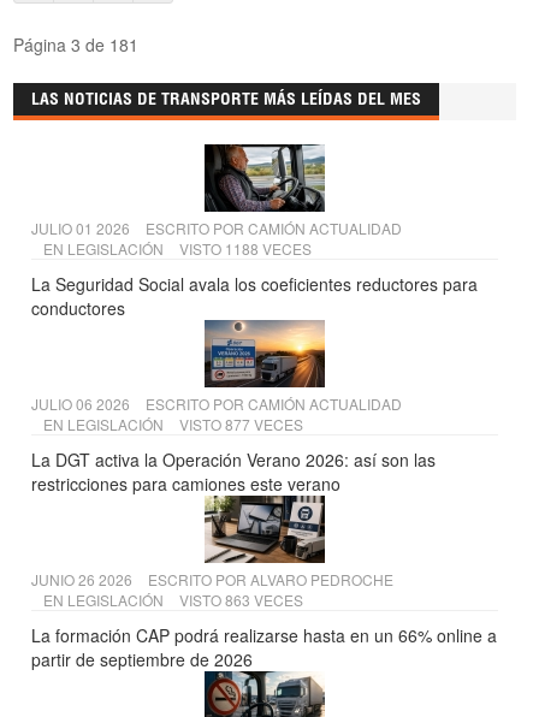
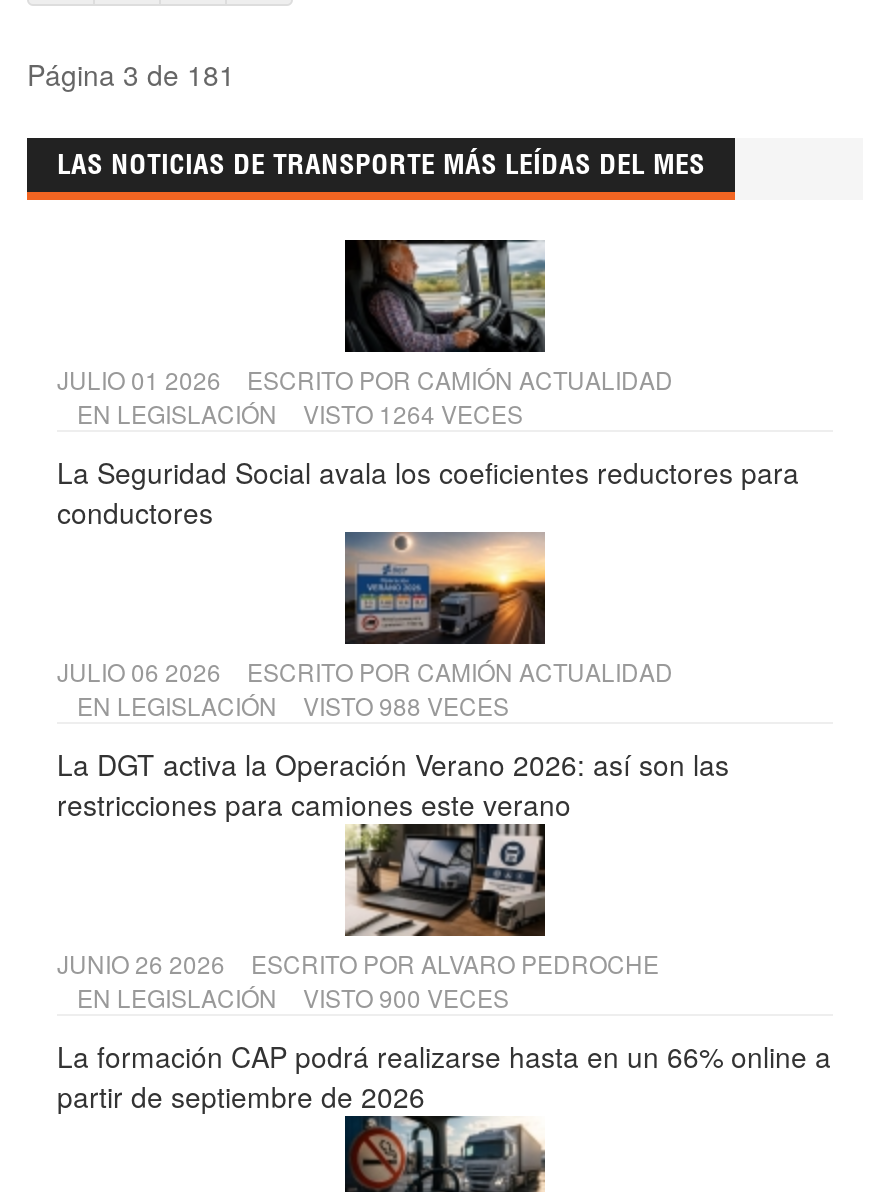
[43,239,312,259] EN LEGISLACIÓN VISTO 1188 VECES -> [77,397,523,431] EN LEGISLACIÓN VISTO 1264 VECES
[43,414,303,435] EN LEGISLACIÓN VISTO 877 VECES -> [77,689,509,723] EN LEGISLACIÓN VISTO 988 VECES
[43,590,303,610] EN LEGISLACIÓN VISTO 863 VECES -> [77,981,509,1015] EN LEGISLACIÓN VISTO 900 VECES

